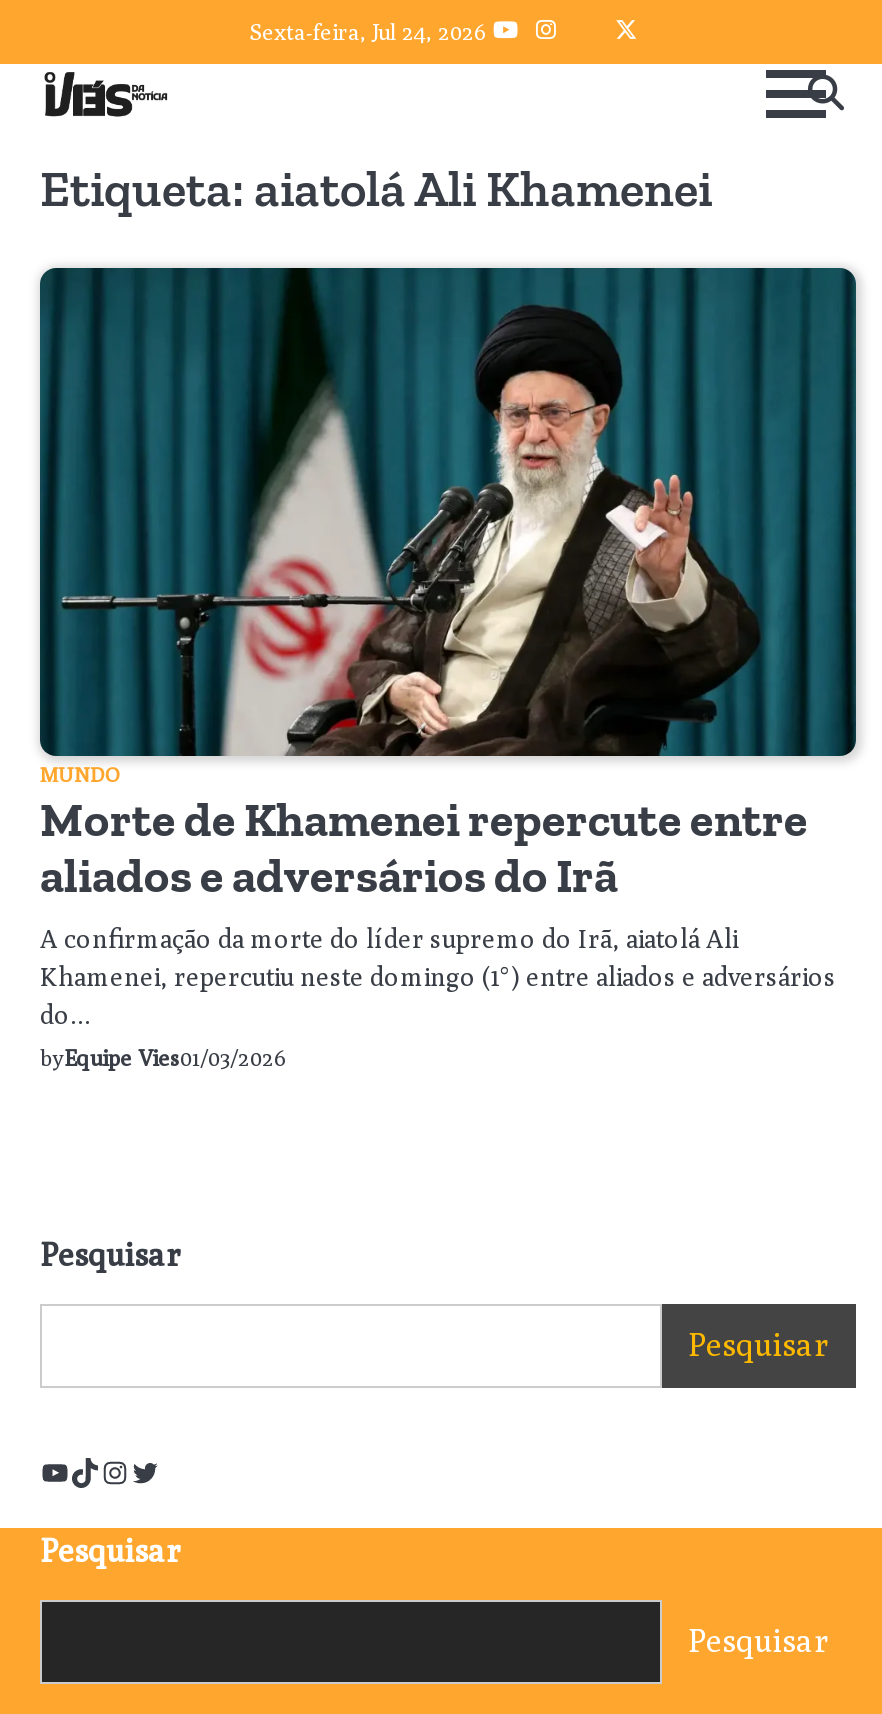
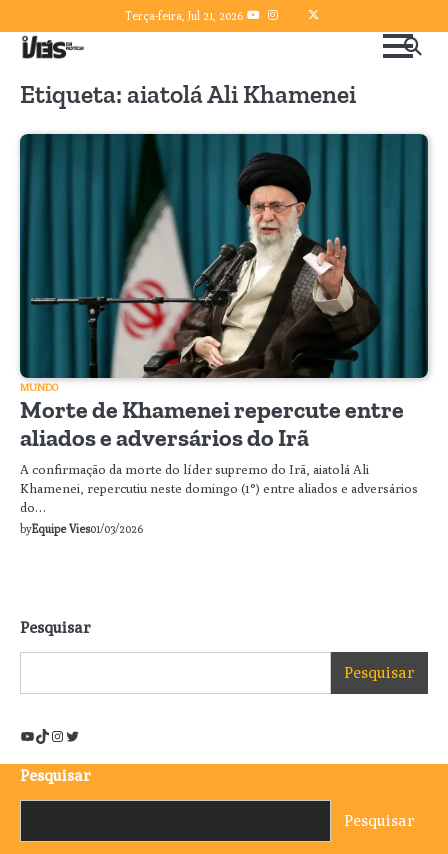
[250,17,486,45] Sexta-feira, Jul 24, 2026 -> [125,8,243,22] Terça-feira, Jul 21, 2026

